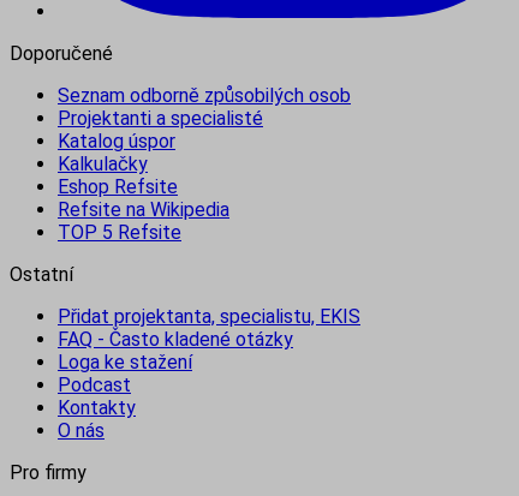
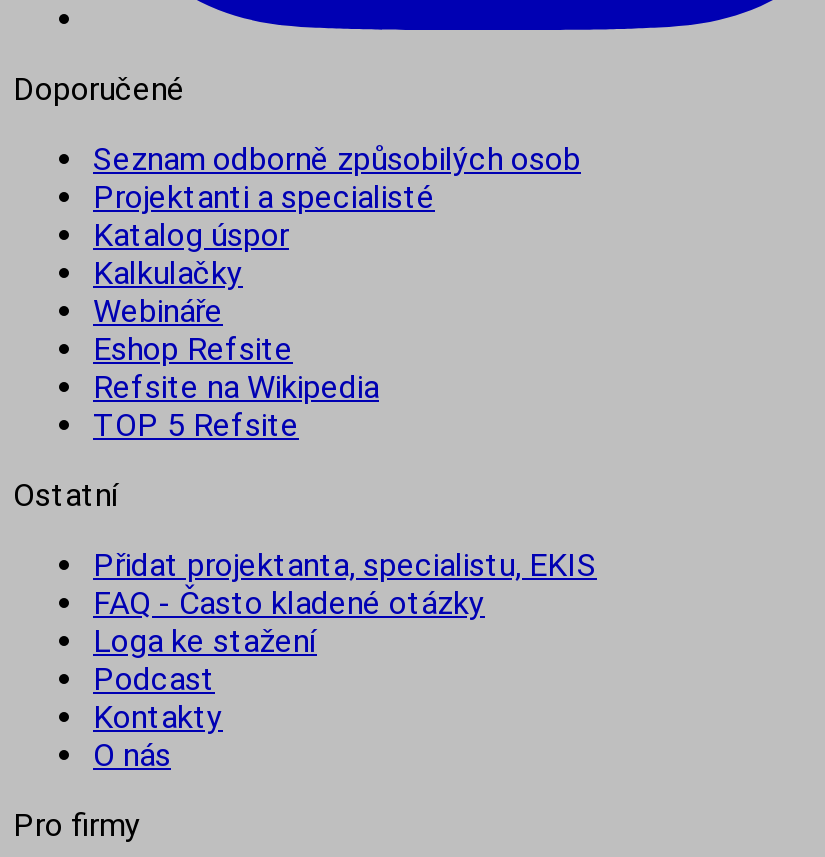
none -> [93,292,223,330] Webináře

